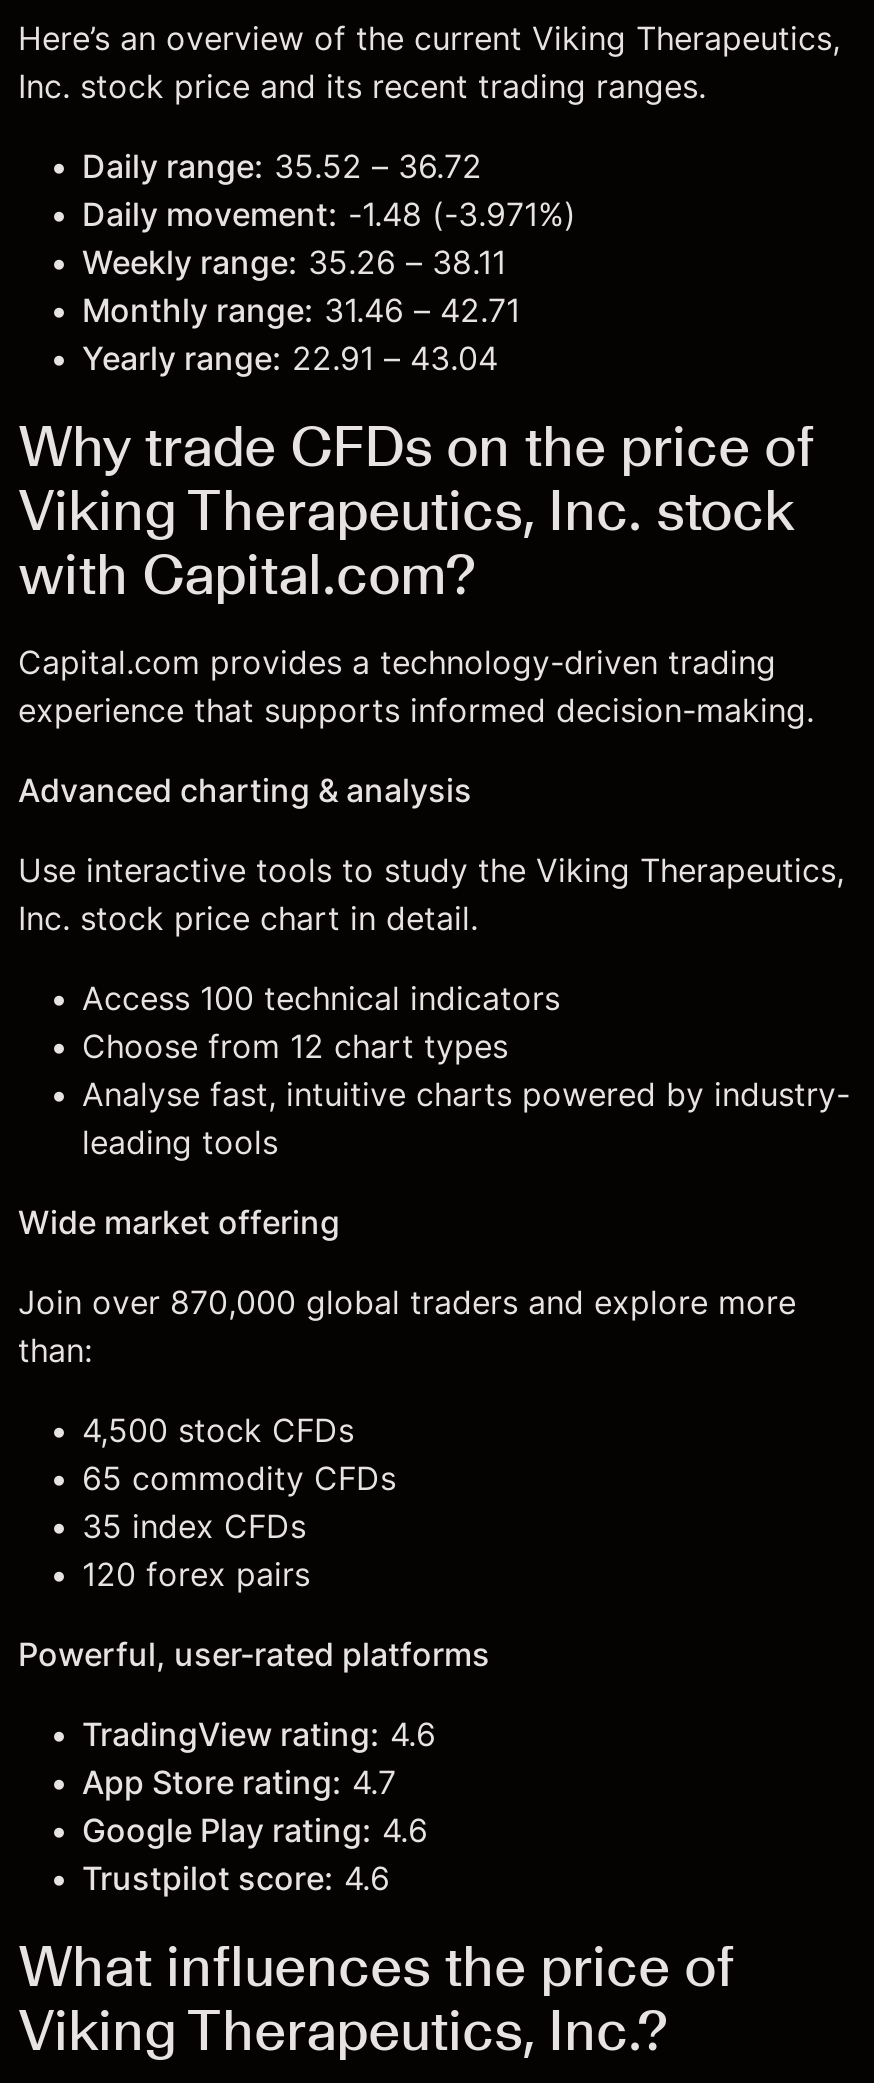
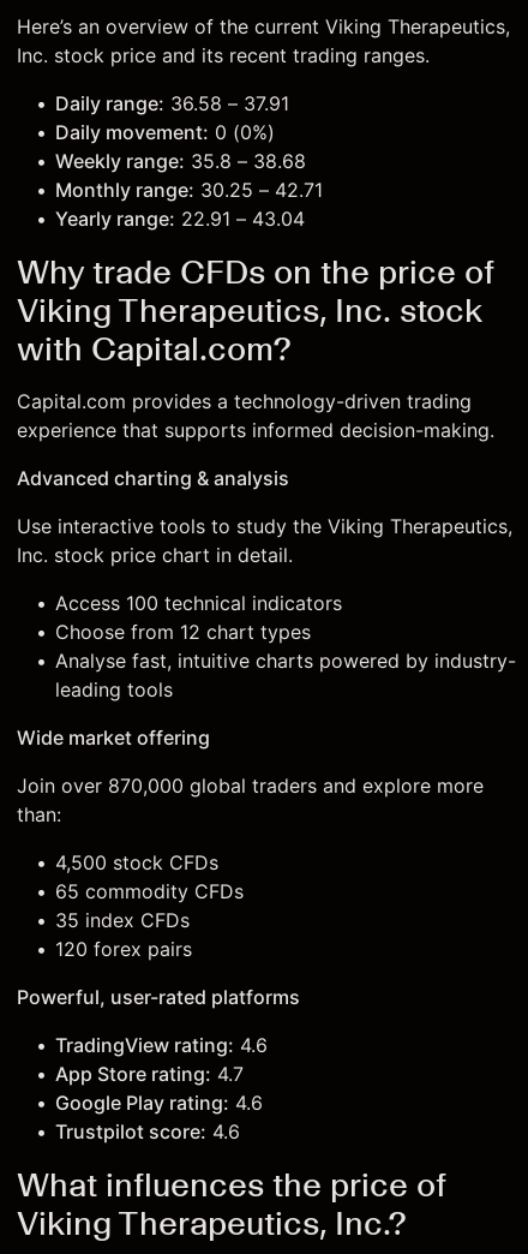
[82,146,482,186] Daily range: 35.52 – 36.72 -> [55,91,289,115] Daily range: 36.58 – 37.91
[82,194,576,234] Daily movement: -1.48 (-3.971%) -> [55,120,275,144] Daily movement: 0 (0%)
[82,242,506,282] Weekly range: 35.26 – 38.11 -> [55,149,306,173] Weekly range: 35.8 – 38.68
[82,290,520,330] Monthly range: 31.46 – 42.71 -> [55,178,323,202] Monthly range: 30.25 – 42.71

